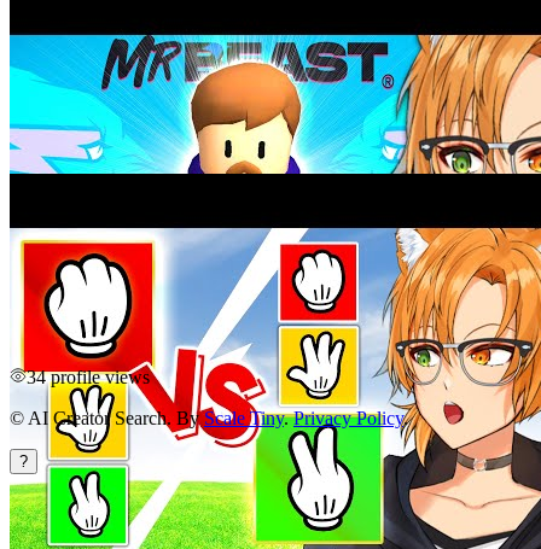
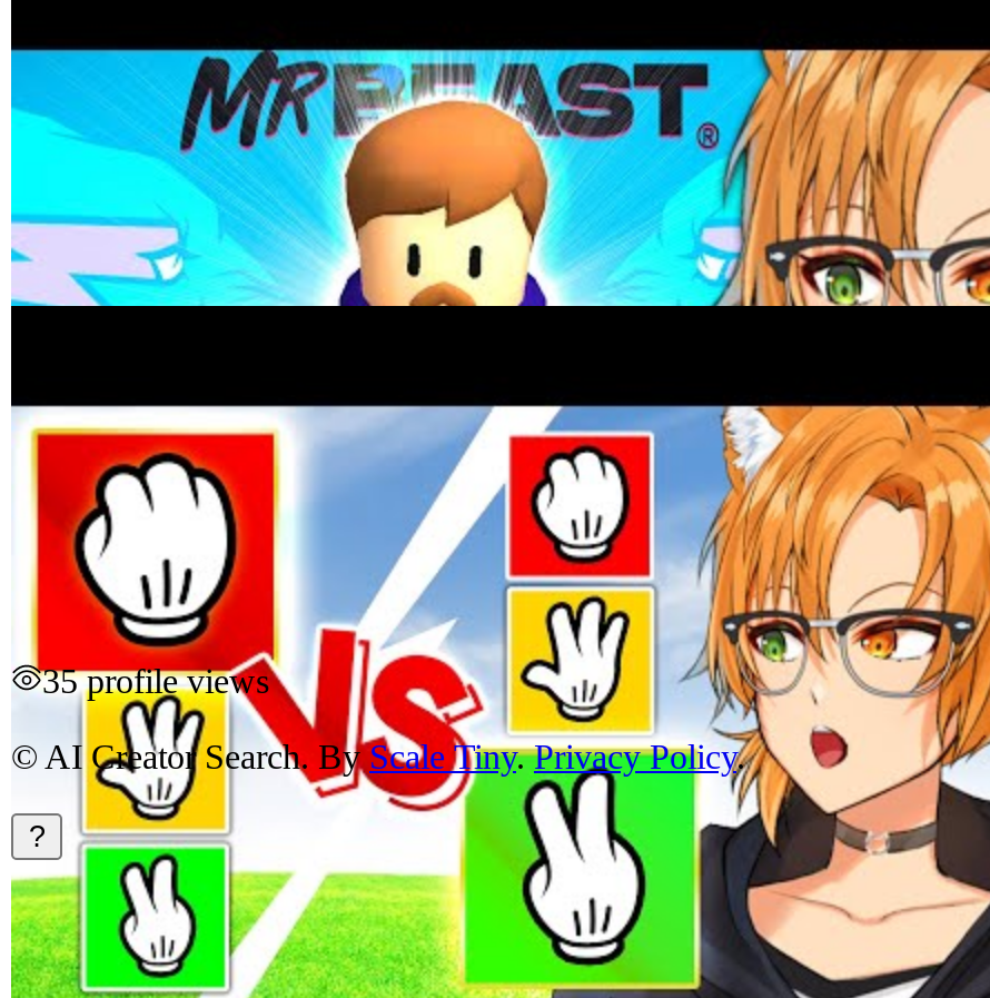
[27,367,150,387] 34profile views -> [42,662,269,699] 35profile views

